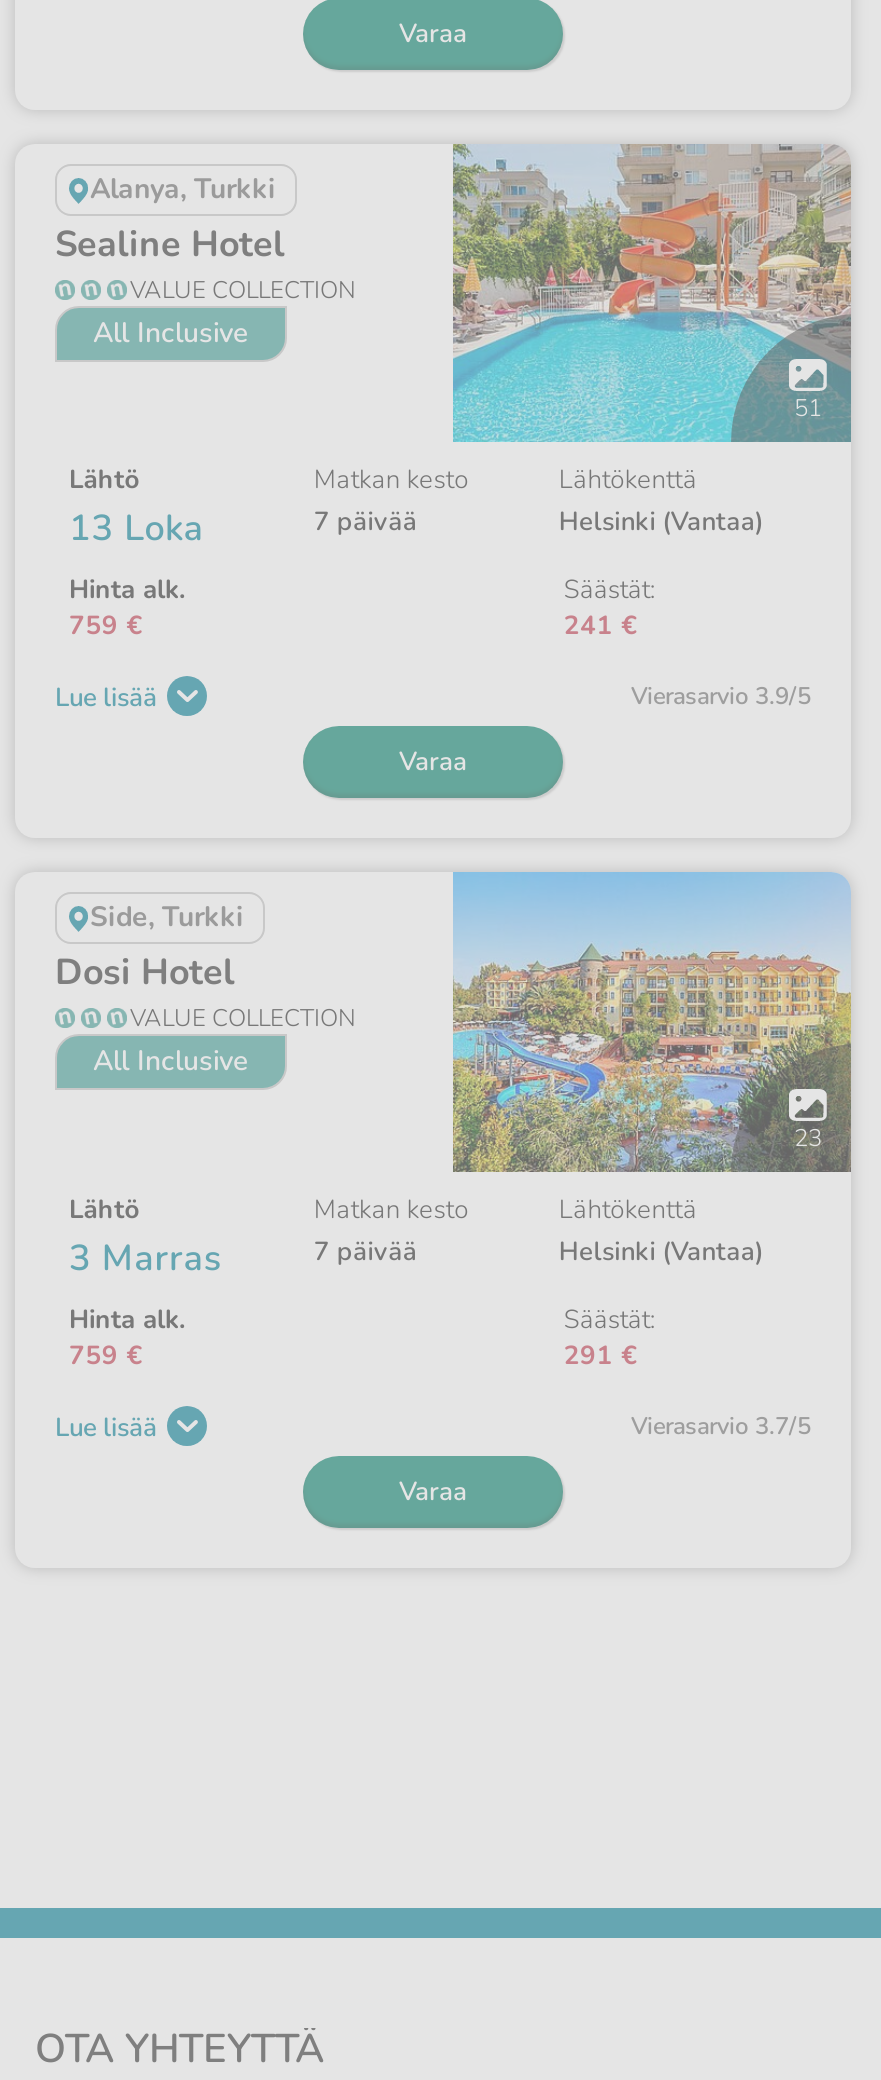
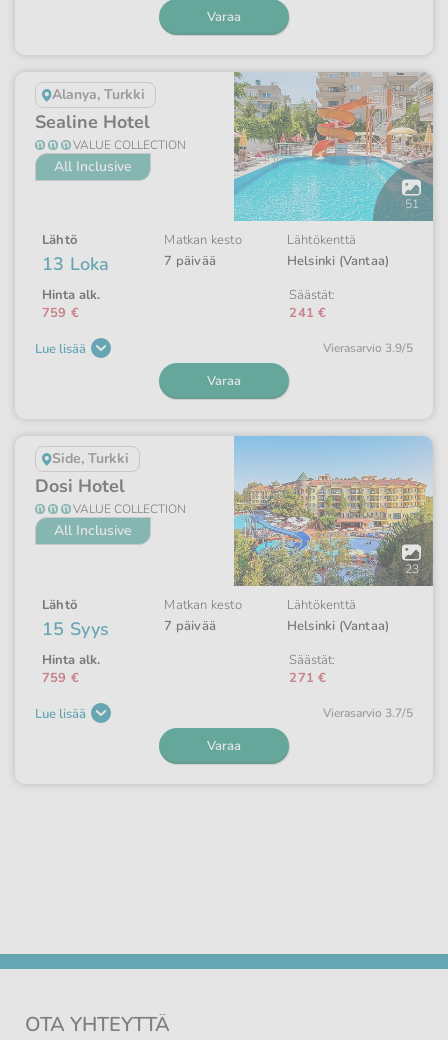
[69,1233,222,1281] 3 Marras -> [42,617,109,641] 15 Syys
[564,1337,638,1373] 291 € -> [289,669,326,687] 271 €

